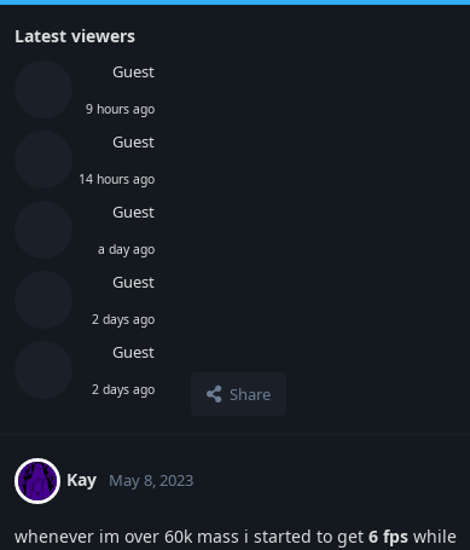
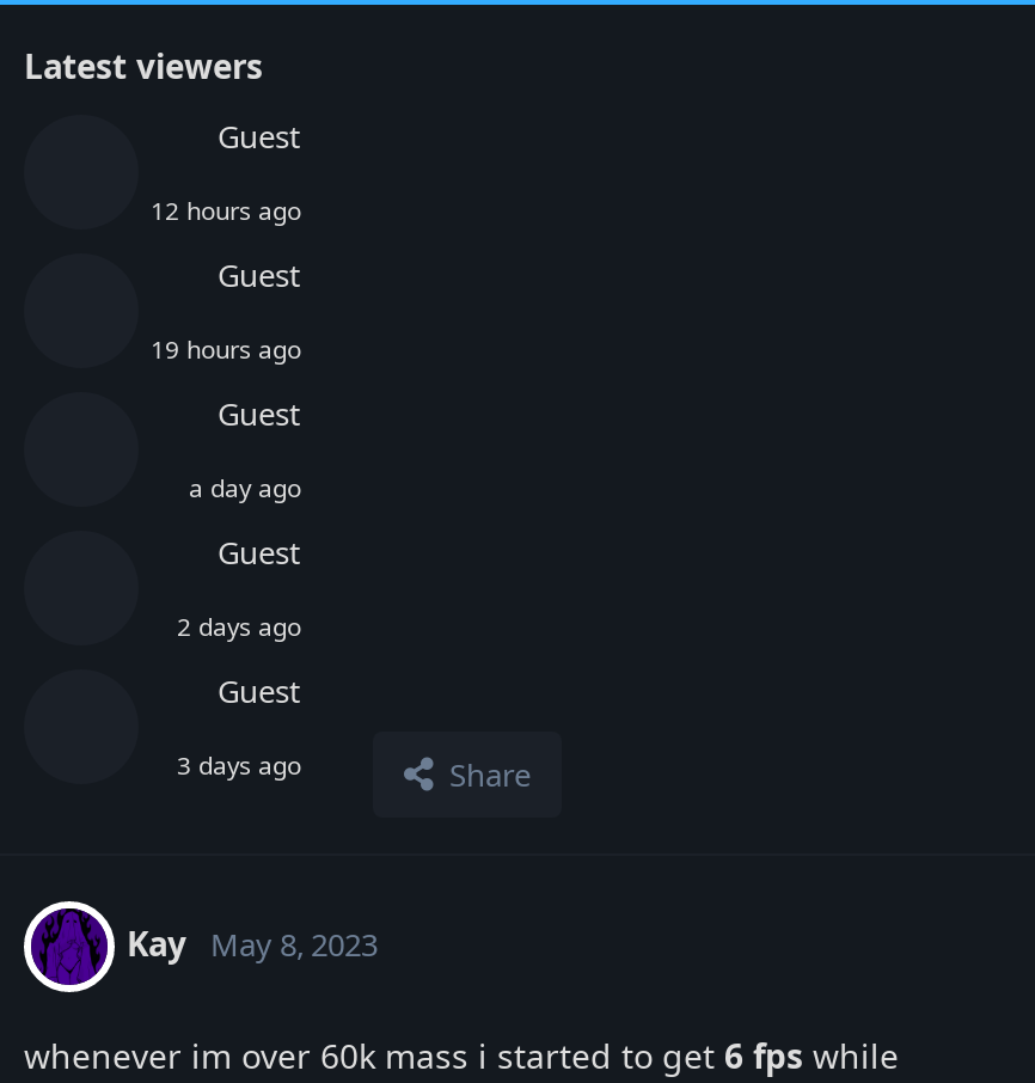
[86,100,155,117] 9 hours ago -> [151,193,301,227] 12 hours ago
[79,170,155,187] 14 hours ago -> [151,332,301,365] 19 hours ago
[92,381,155,397] 2 days ago -> [177,748,301,781] 3 days ago

